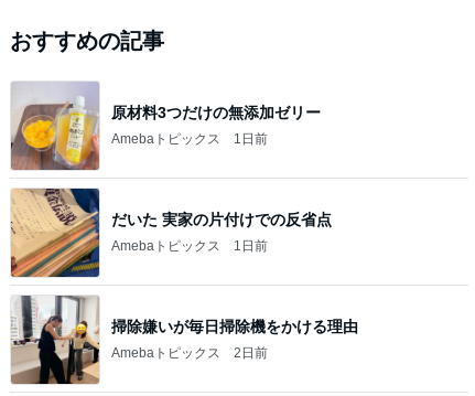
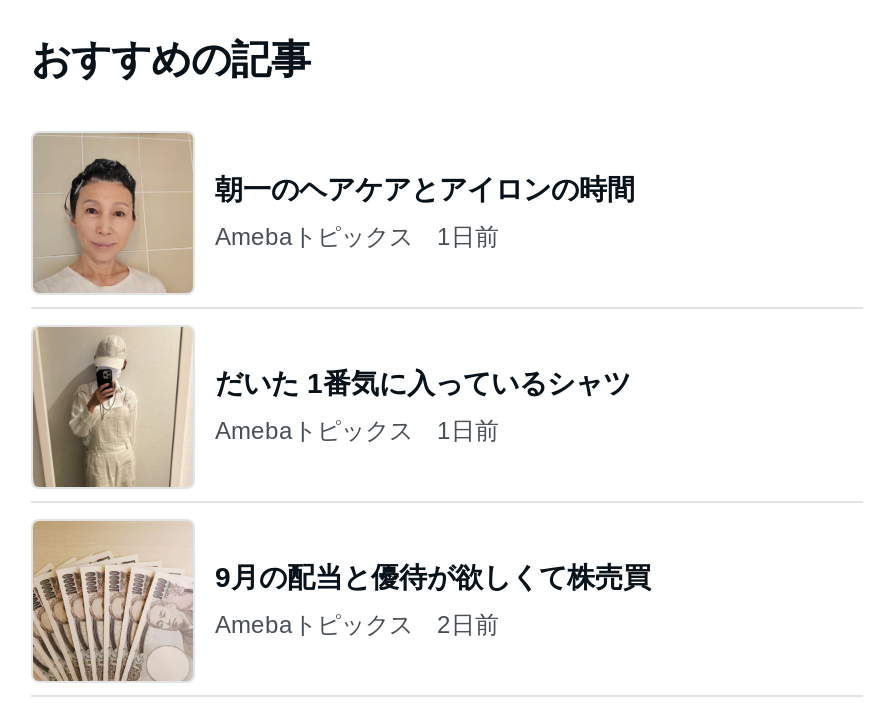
[11,83,321,170] [image] | 原材料3つだけの無添加ゼリー -> [33,133,635,295] [image] | 朝一のヘアケアとアイロンの時間
[11,188,332,278] [image] | だいた 実家の片付けでの反省点 -> [31,325,631,489] [image] | だいた 1番気に入っているシャツ
[11,295,358,385] [image] | 掃除嫌いが毎日掃除機をかける理由 -> [31,519,651,683] [image] | 9月の配当と優待が欲しくて株売買

